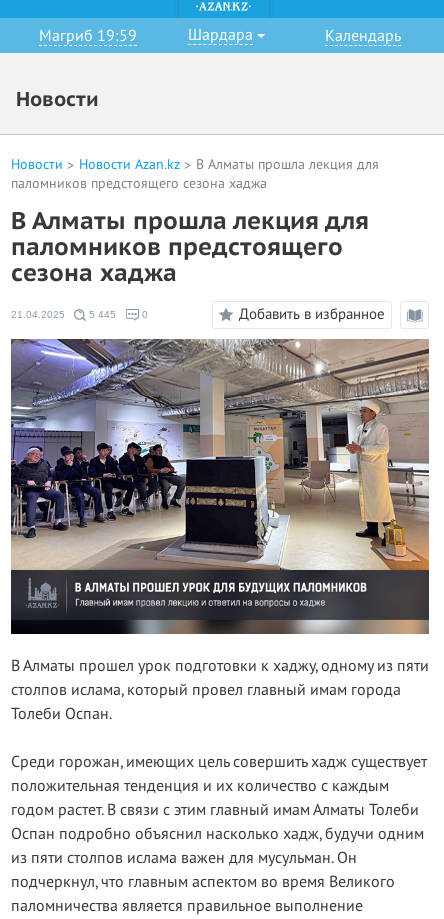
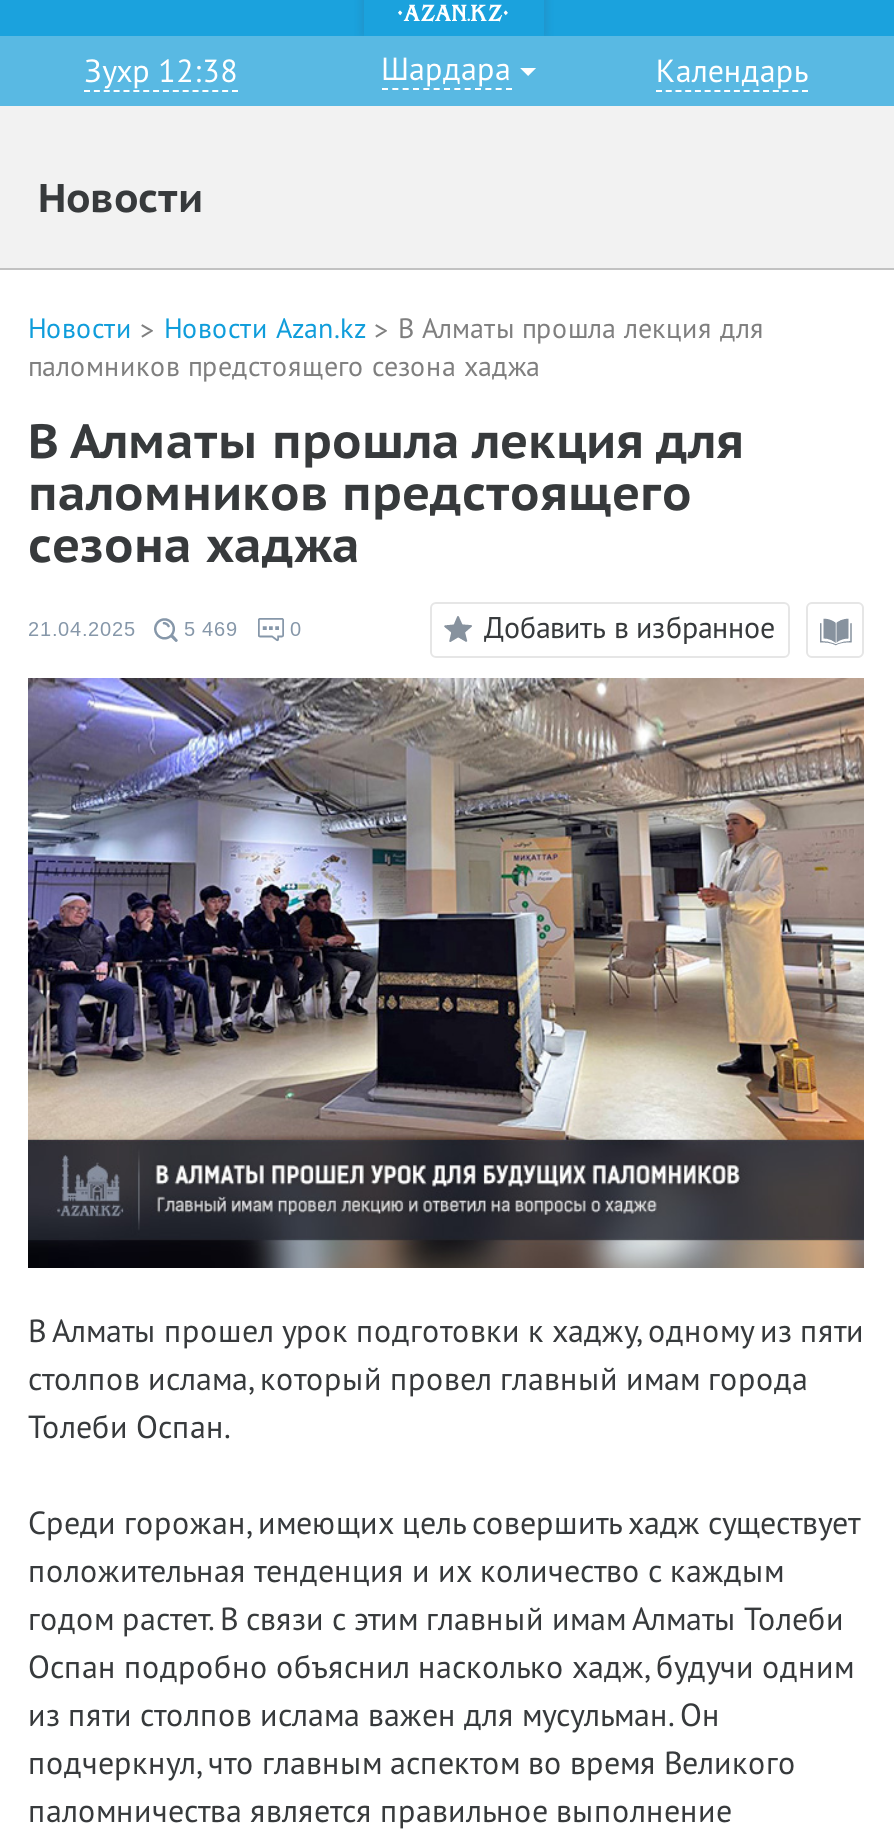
[39,27,137,45] Магриб 19:59 -> [84,54,238,90] Зухр 12:38
[11,309,116,320] 21.04.2025 5 445 -> [28,618,238,640] 21.04.2025 5 469

